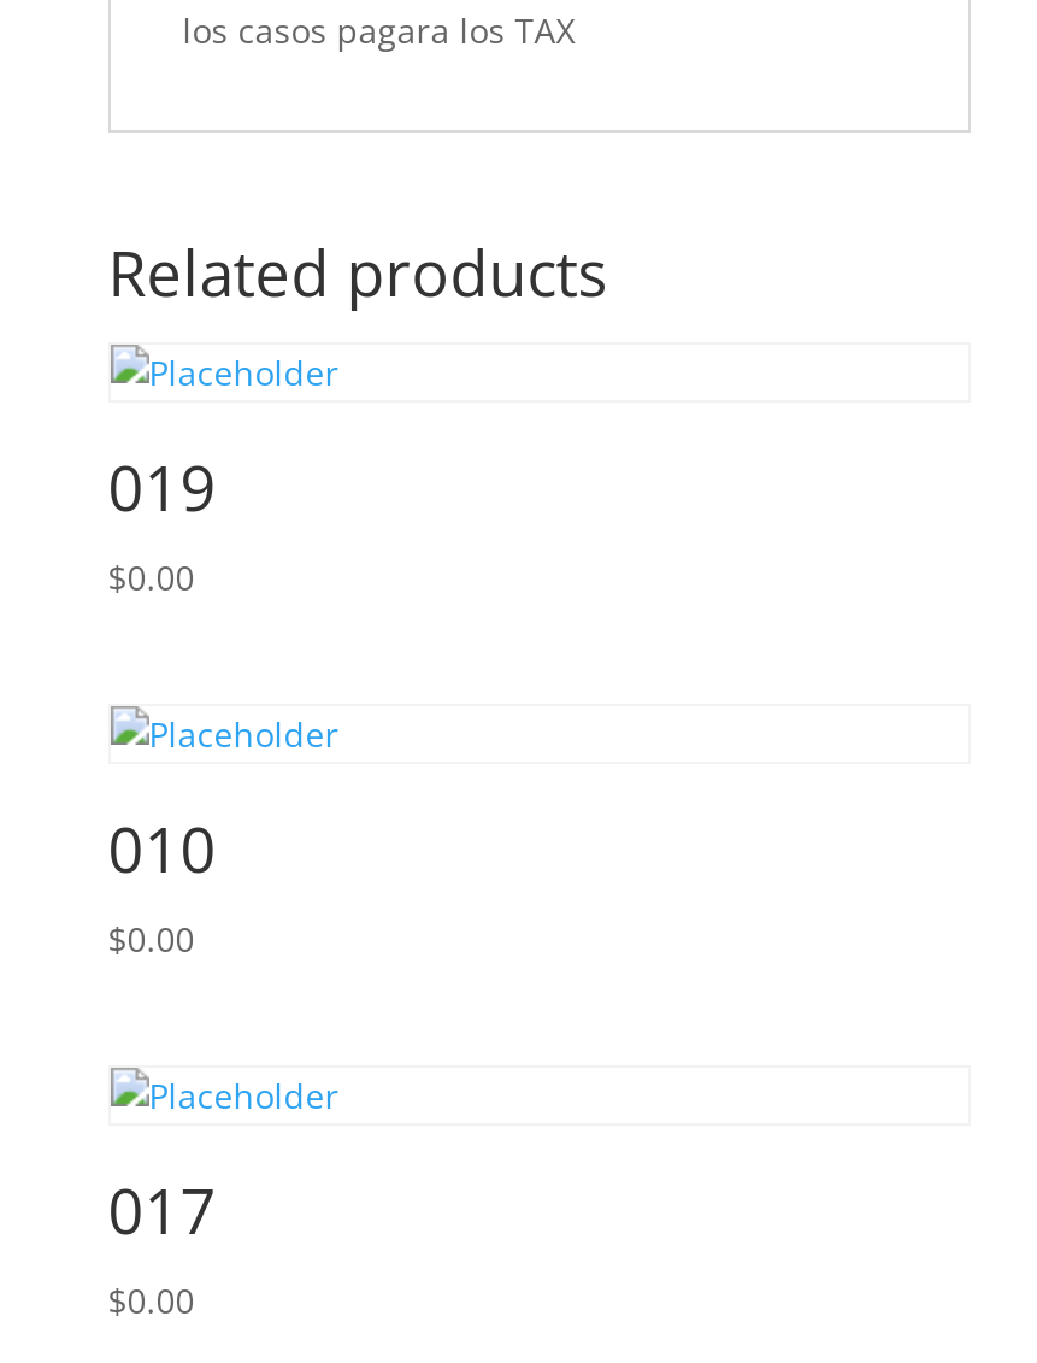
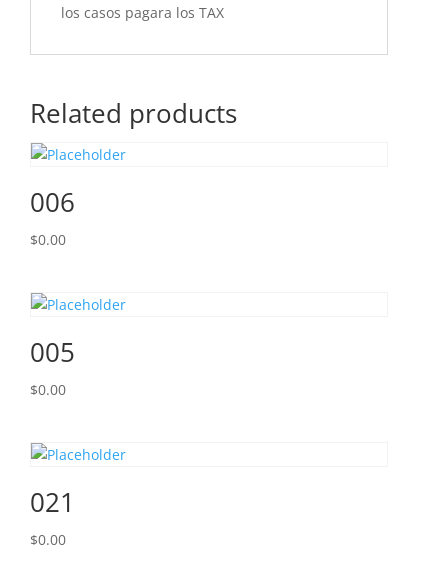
[108,443,216,530] 019 -> [30,184,75,220] 006
[108,806,216,892] 010 -> [30,334,75,370] 005
[108,1168,216,1254] 017 -> [30,484,75,520] 021

